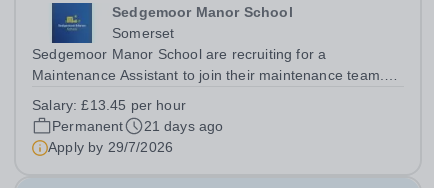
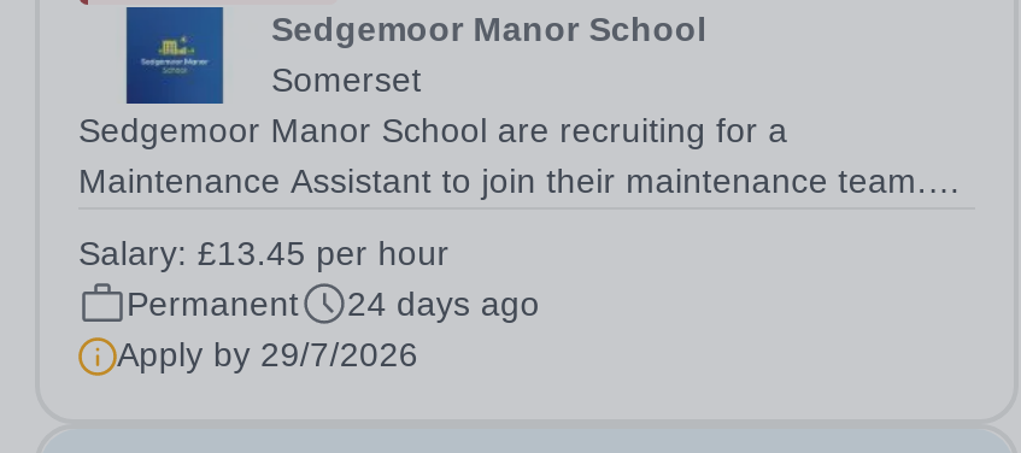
[52,118,223,134] Permanent 21 days ago -> [127,284,540,323] Permanent 24 days ago

